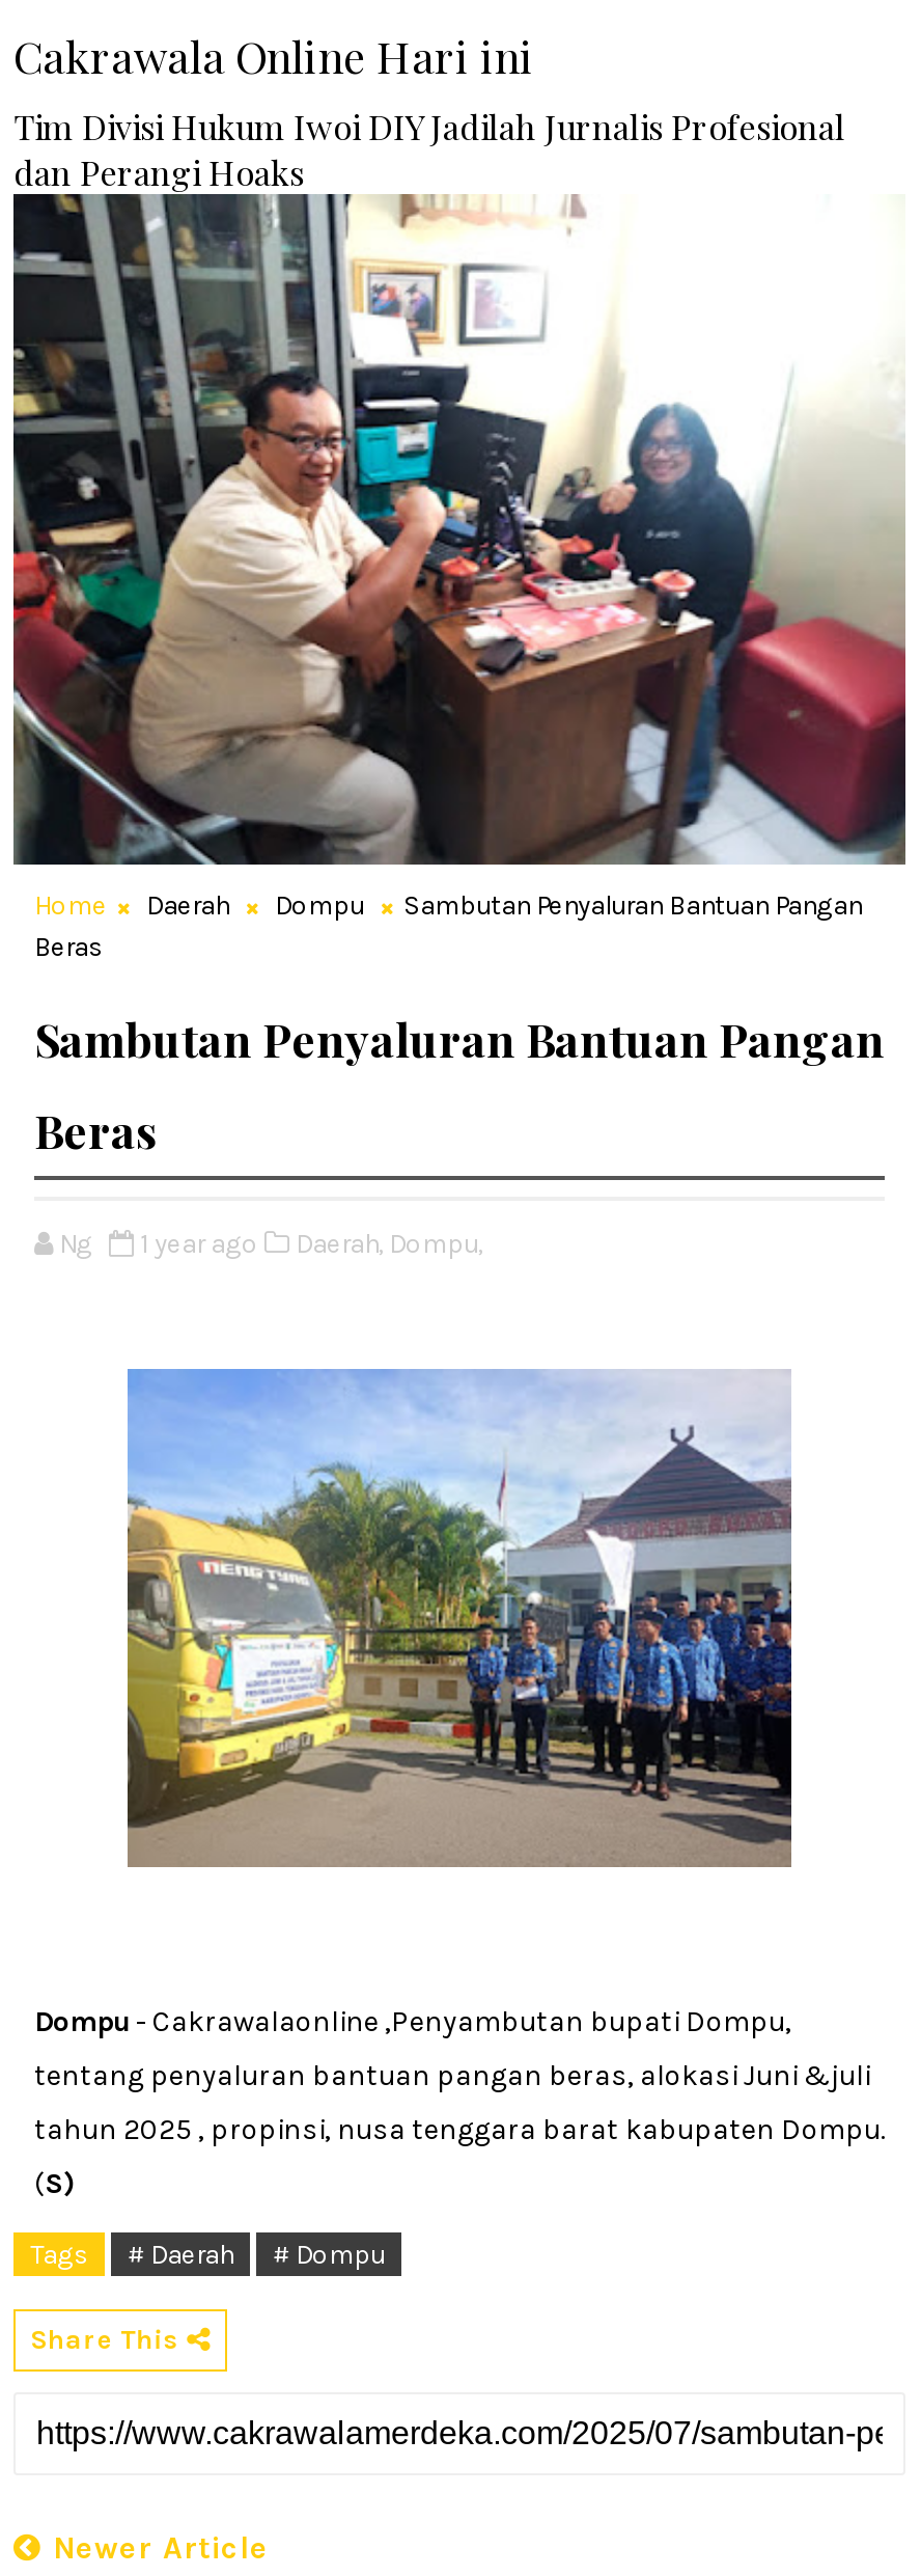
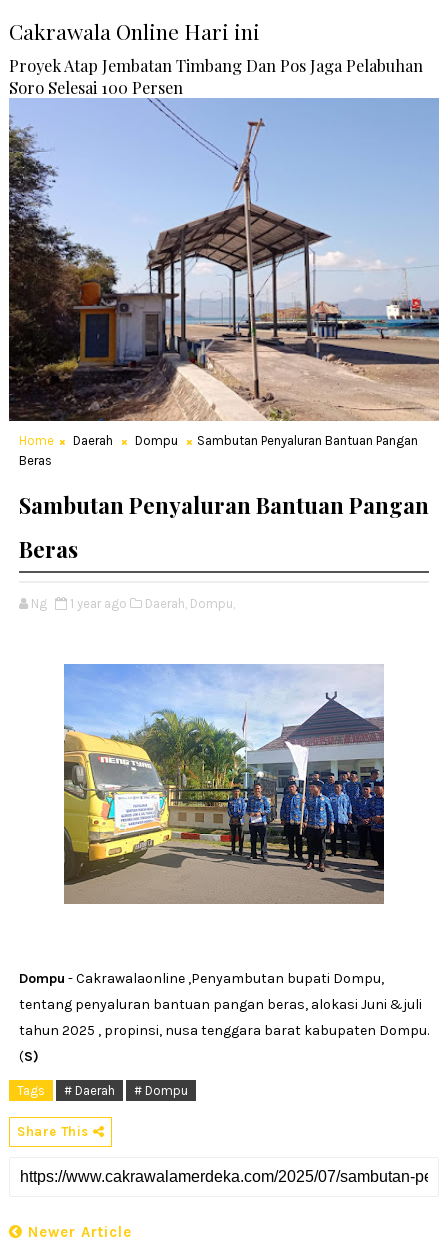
[11,103,908,867] [image] | Tim Divisi Hukum Iwoi DIY Jadilah Jurnalis Profesional | dan Perangi Hoaks -> [8,54,440,422] [image] | Proyek Atap Jembatan Timbang Dan Pos Jaga Pelabuhan | Soro Selesai 100 Persen

